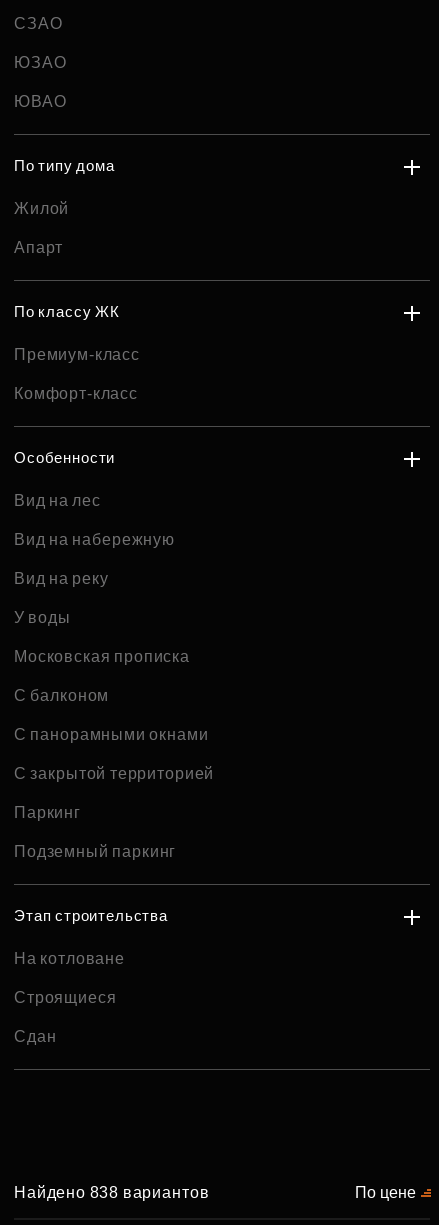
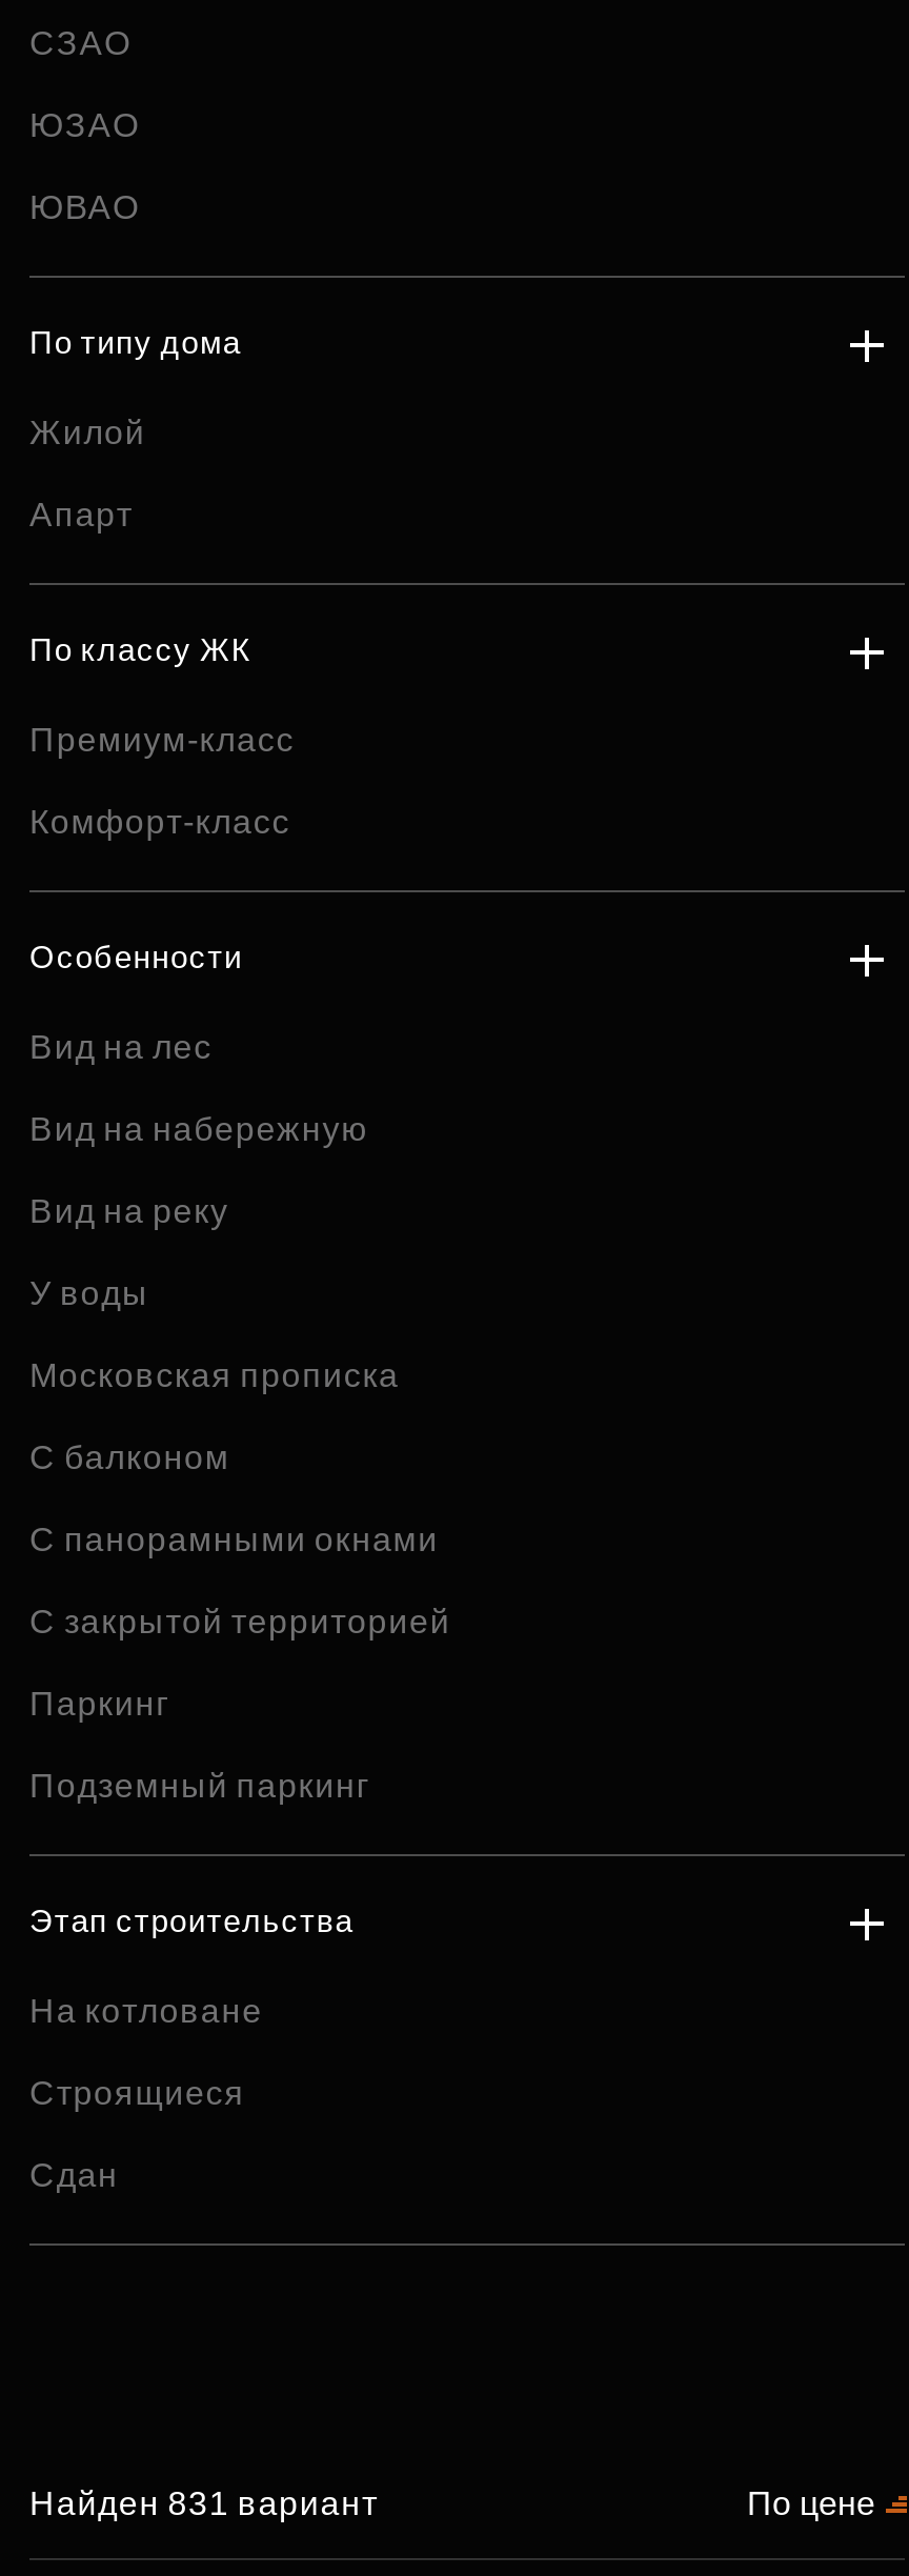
[14,1184,209,1201] Найдено 838 вариантов -> [29,2486,378,2521] Найден 831 вариант

